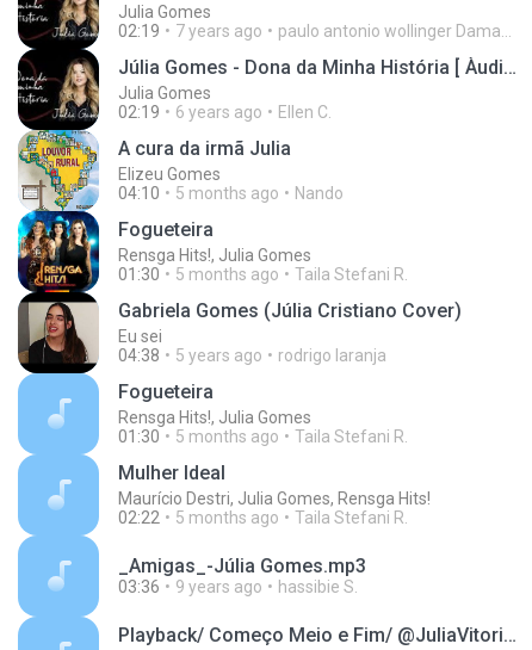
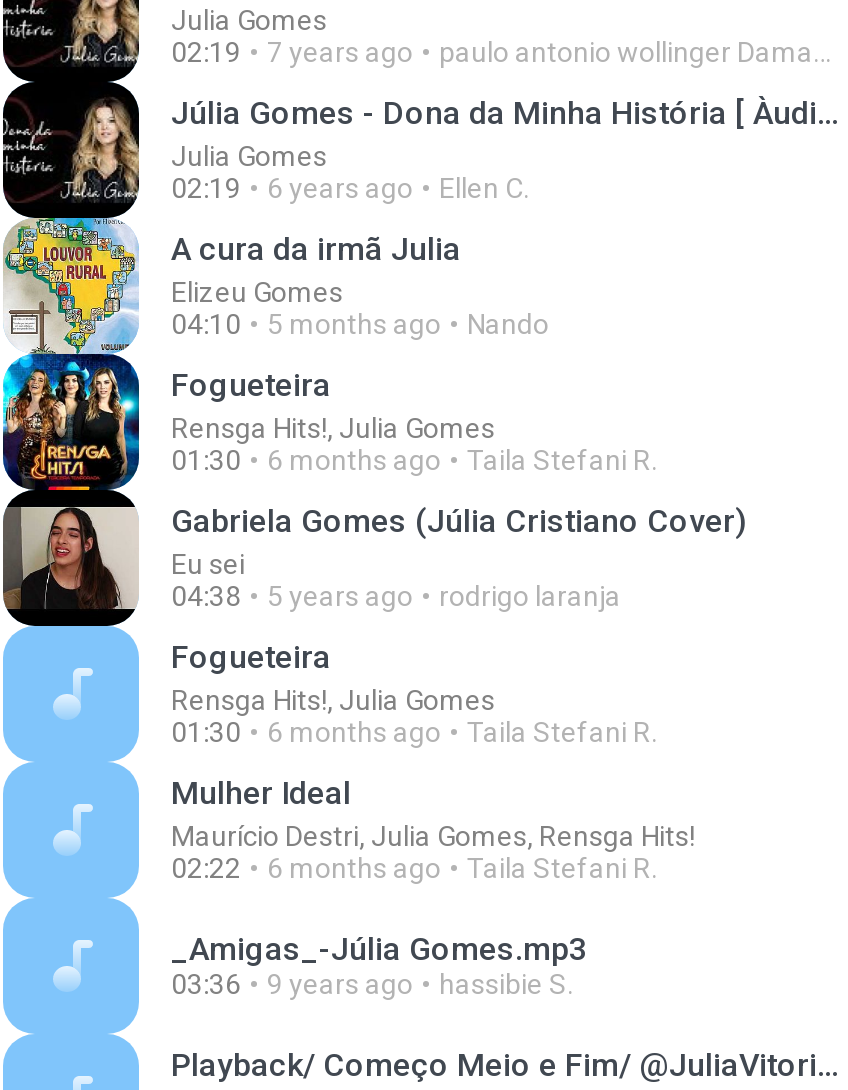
[118,265,408,284] 01:30 5 months ago Taila Stefani R. -> [171,444,657,476] 01:30 6 months ago Taila Stefani R.
[118,427,408,446] 01:30 5 months ago Taila Stefani R. -> [171,716,657,748] 01:30 6 months ago Taila Stefani R.
[118,508,408,527] 02:22 5 months ago Taila Stefani R. -> [171,852,657,884] 02:22 6 months ago Taila Stefani R.

